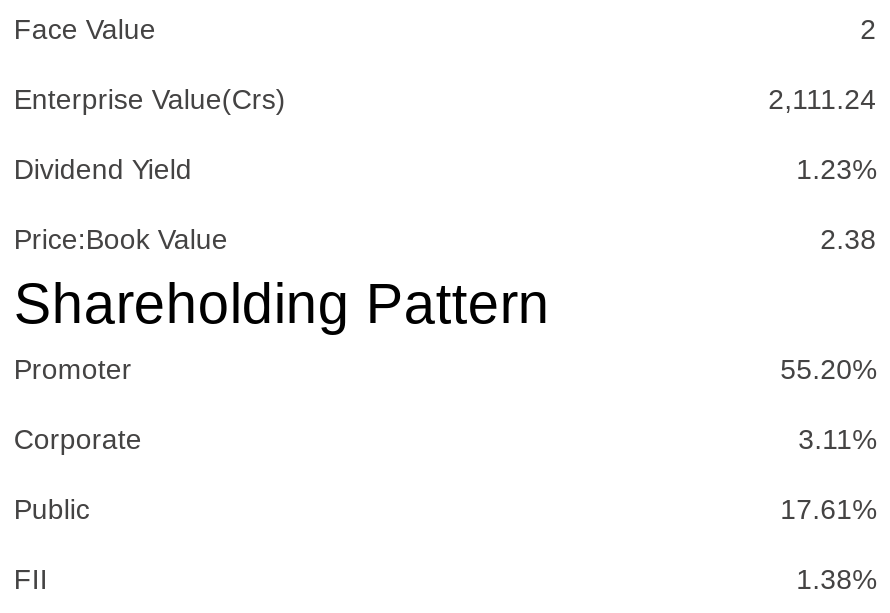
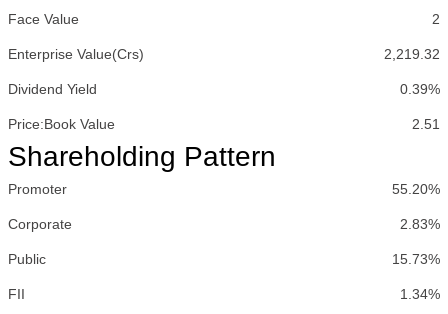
[768,83,876,115] 2,111.24 -> [384,46,440,62] 2,219.32
[796,153,876,185] 1.23% -> [400,81,440,97] 0.39%
[820,223,876,255] 2.38 -> [412,116,440,132] 2.51
[798,423,876,455] 3.11% -> [400,216,440,232] 2.83%
[780,493,876,525] 17.61% -> [392,251,440,267] 15.73%
[796,563,876,595] 1.38% -> [400,286,440,302] 1.34%

